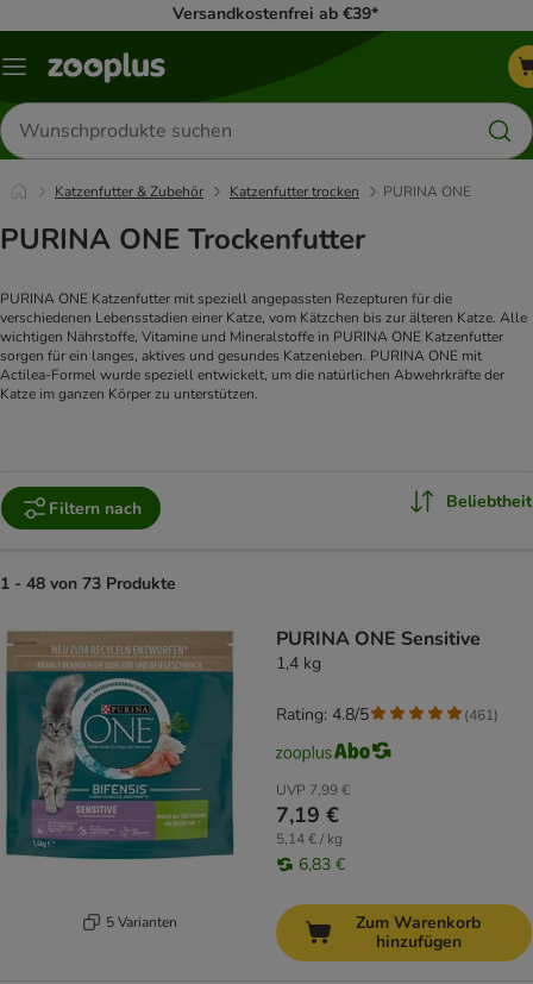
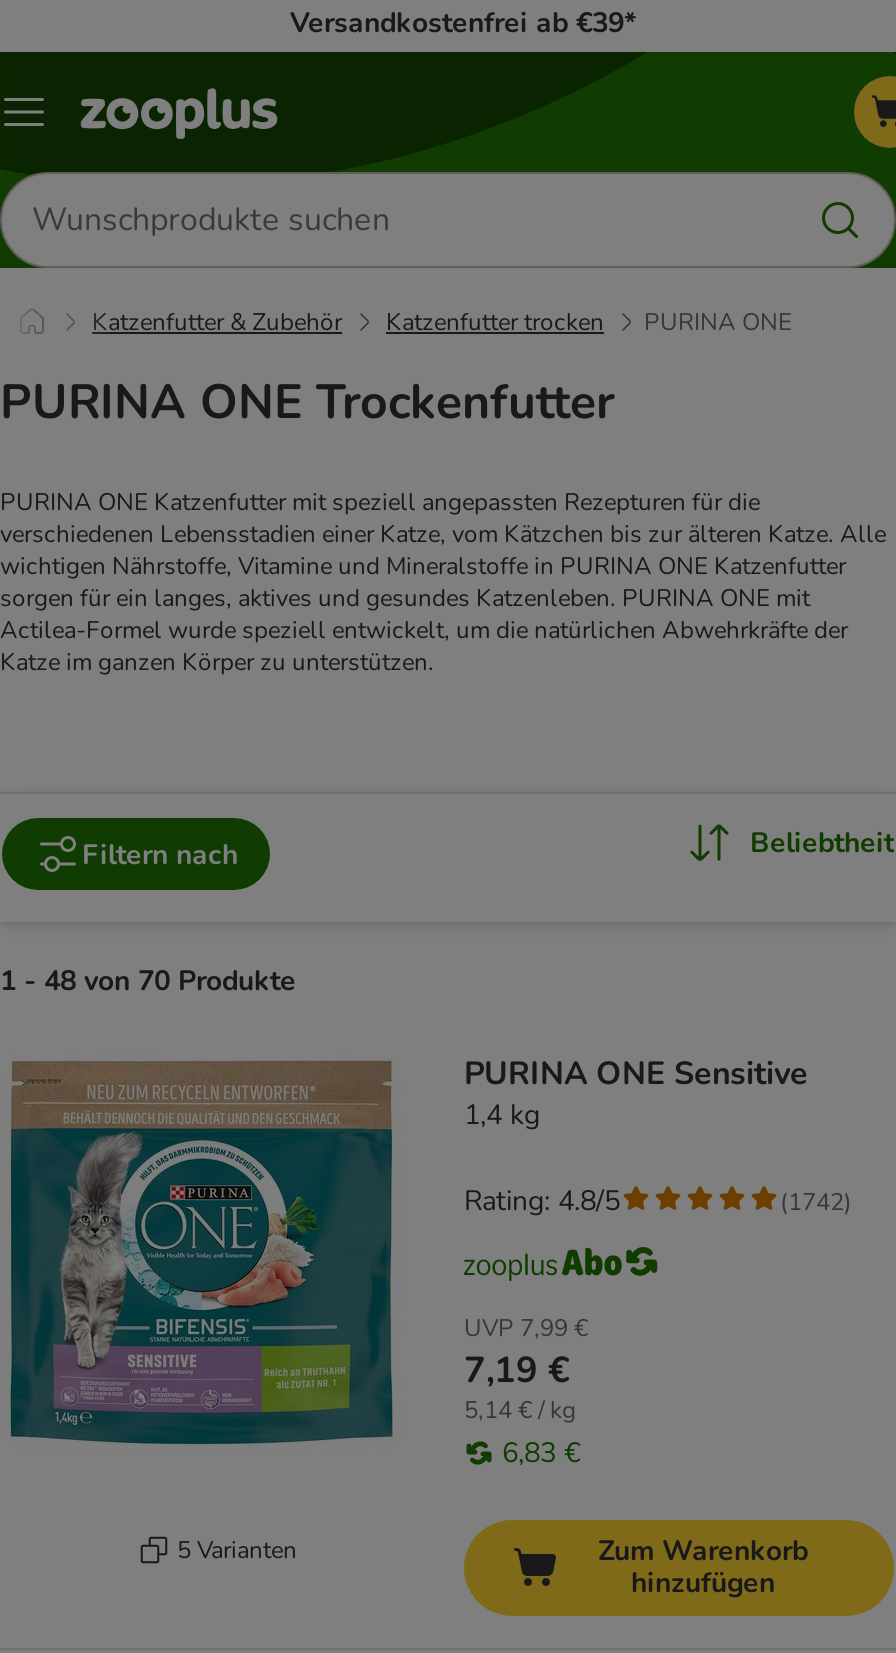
[0,572,176,595] 1 - 48 von 73 Produkte -> [0,962,296,1000] 1 - 48 von 70 Produkte
[464,705,498,724] (461) -> [780,1185,852,1217] (1742)

